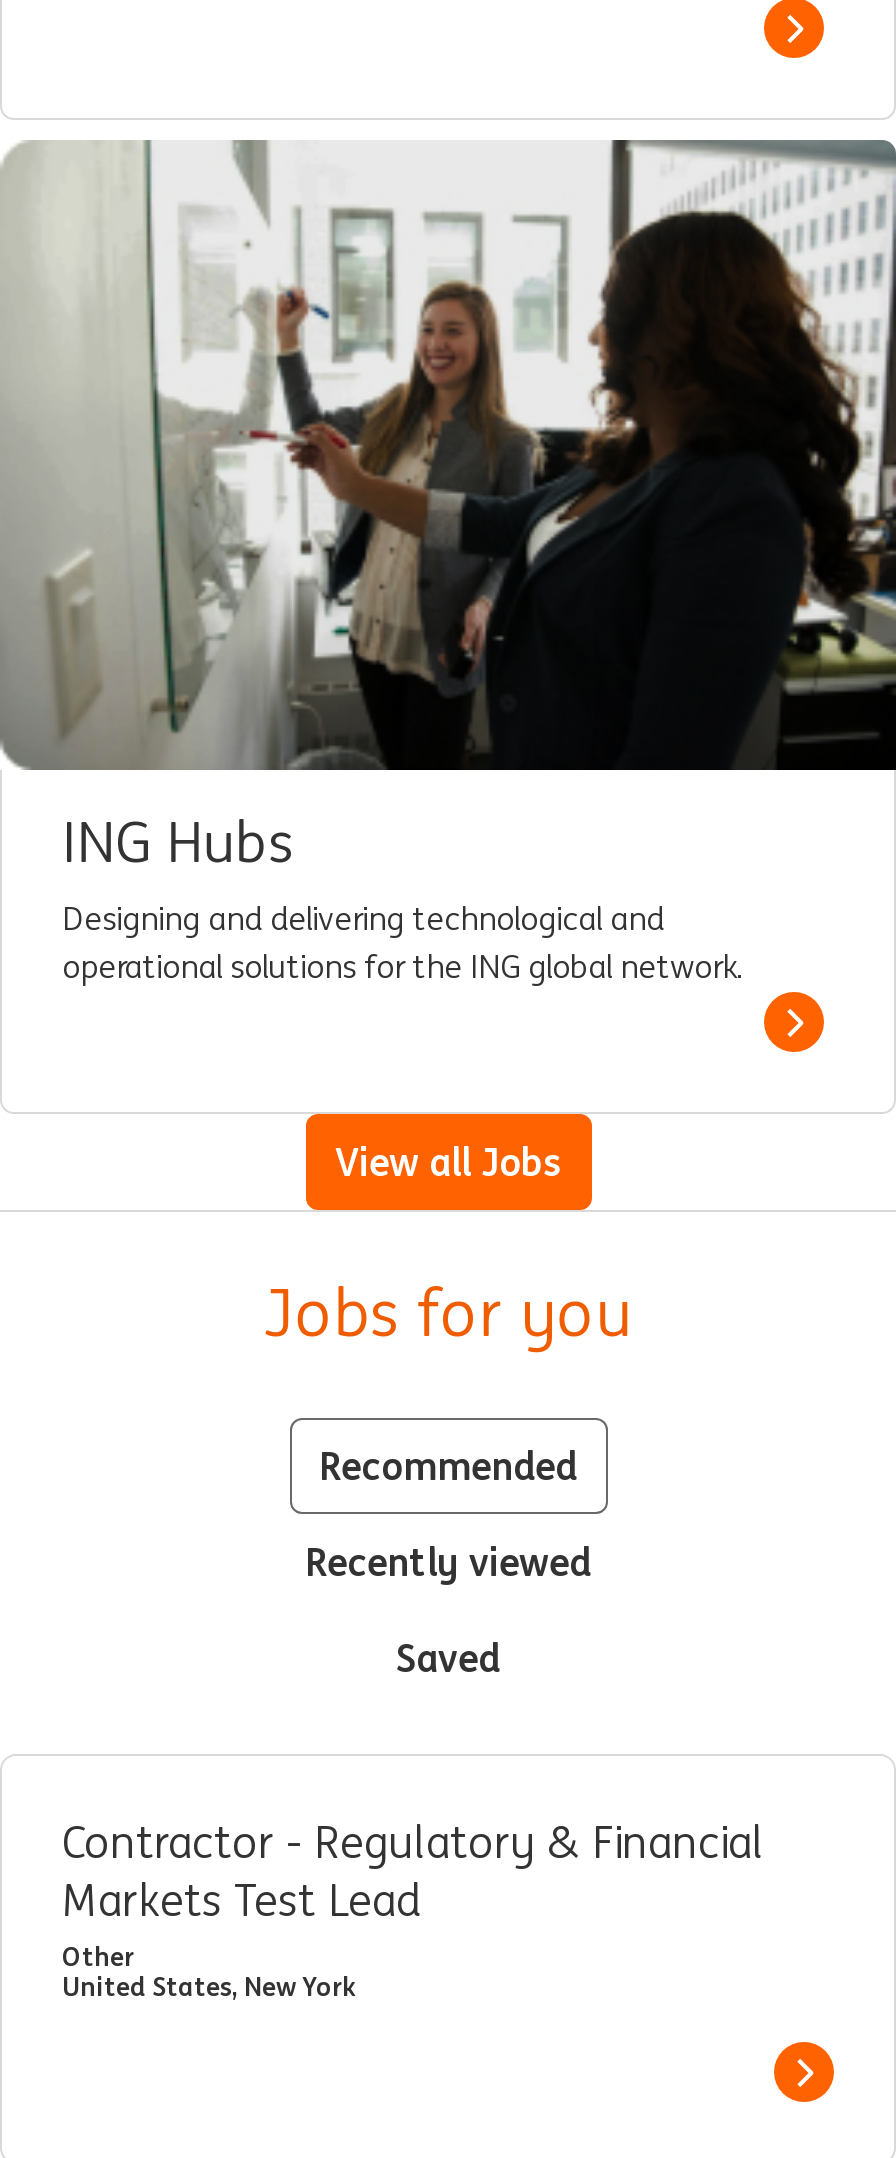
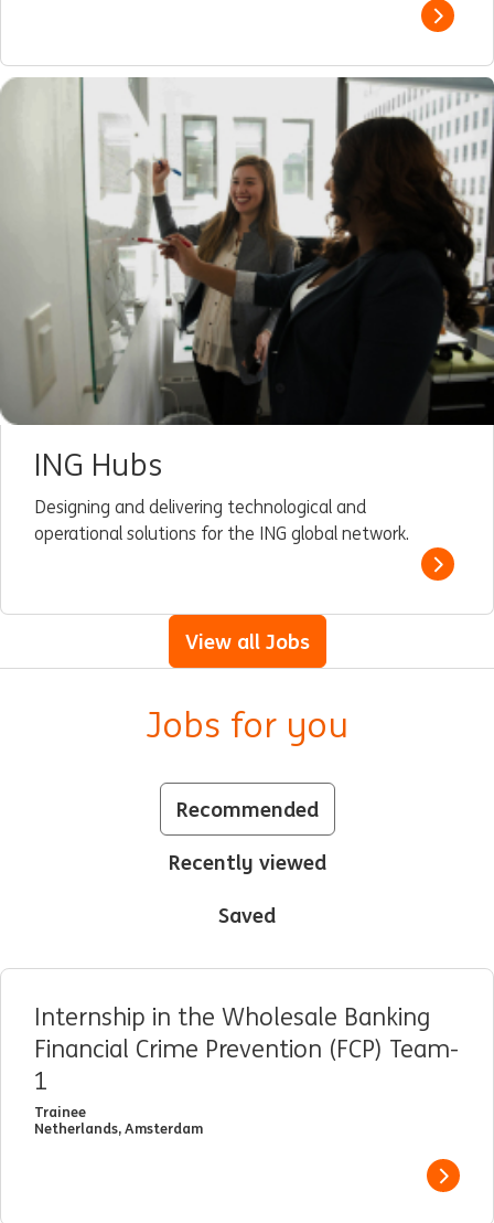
[62,1818,764,2002] Contractor - Regulatory & Financial | Markets Test Lead | Other | United States, New York -> [34,1003,459,1137] Internship in the Wholesale Banking | Financial Crime Prevention (FCP) Team- | 1 | Trainee | Netherlands, Amsterdam

